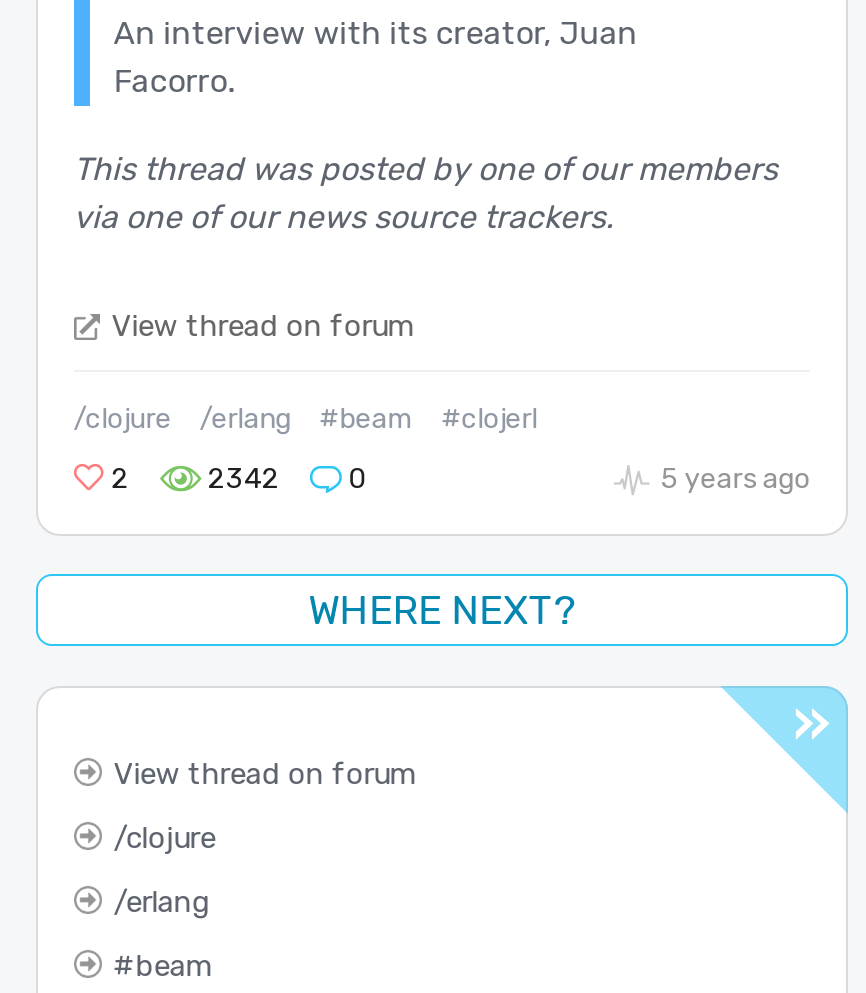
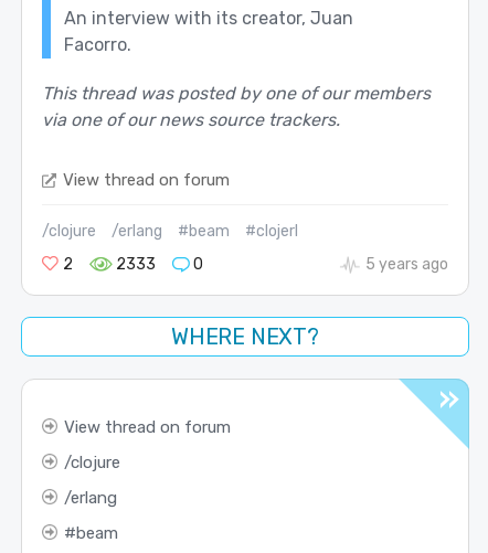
[208,461,280,495] 2342 -> [116,255,156,273] 2333

